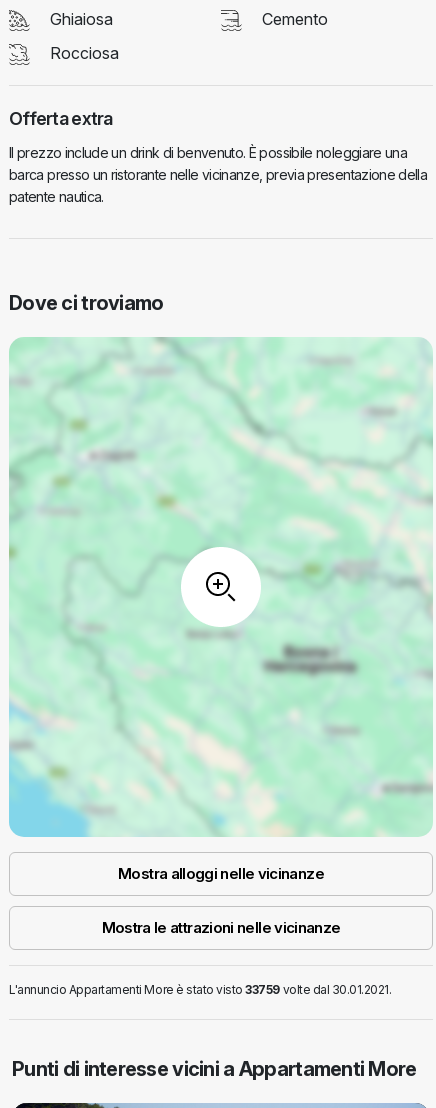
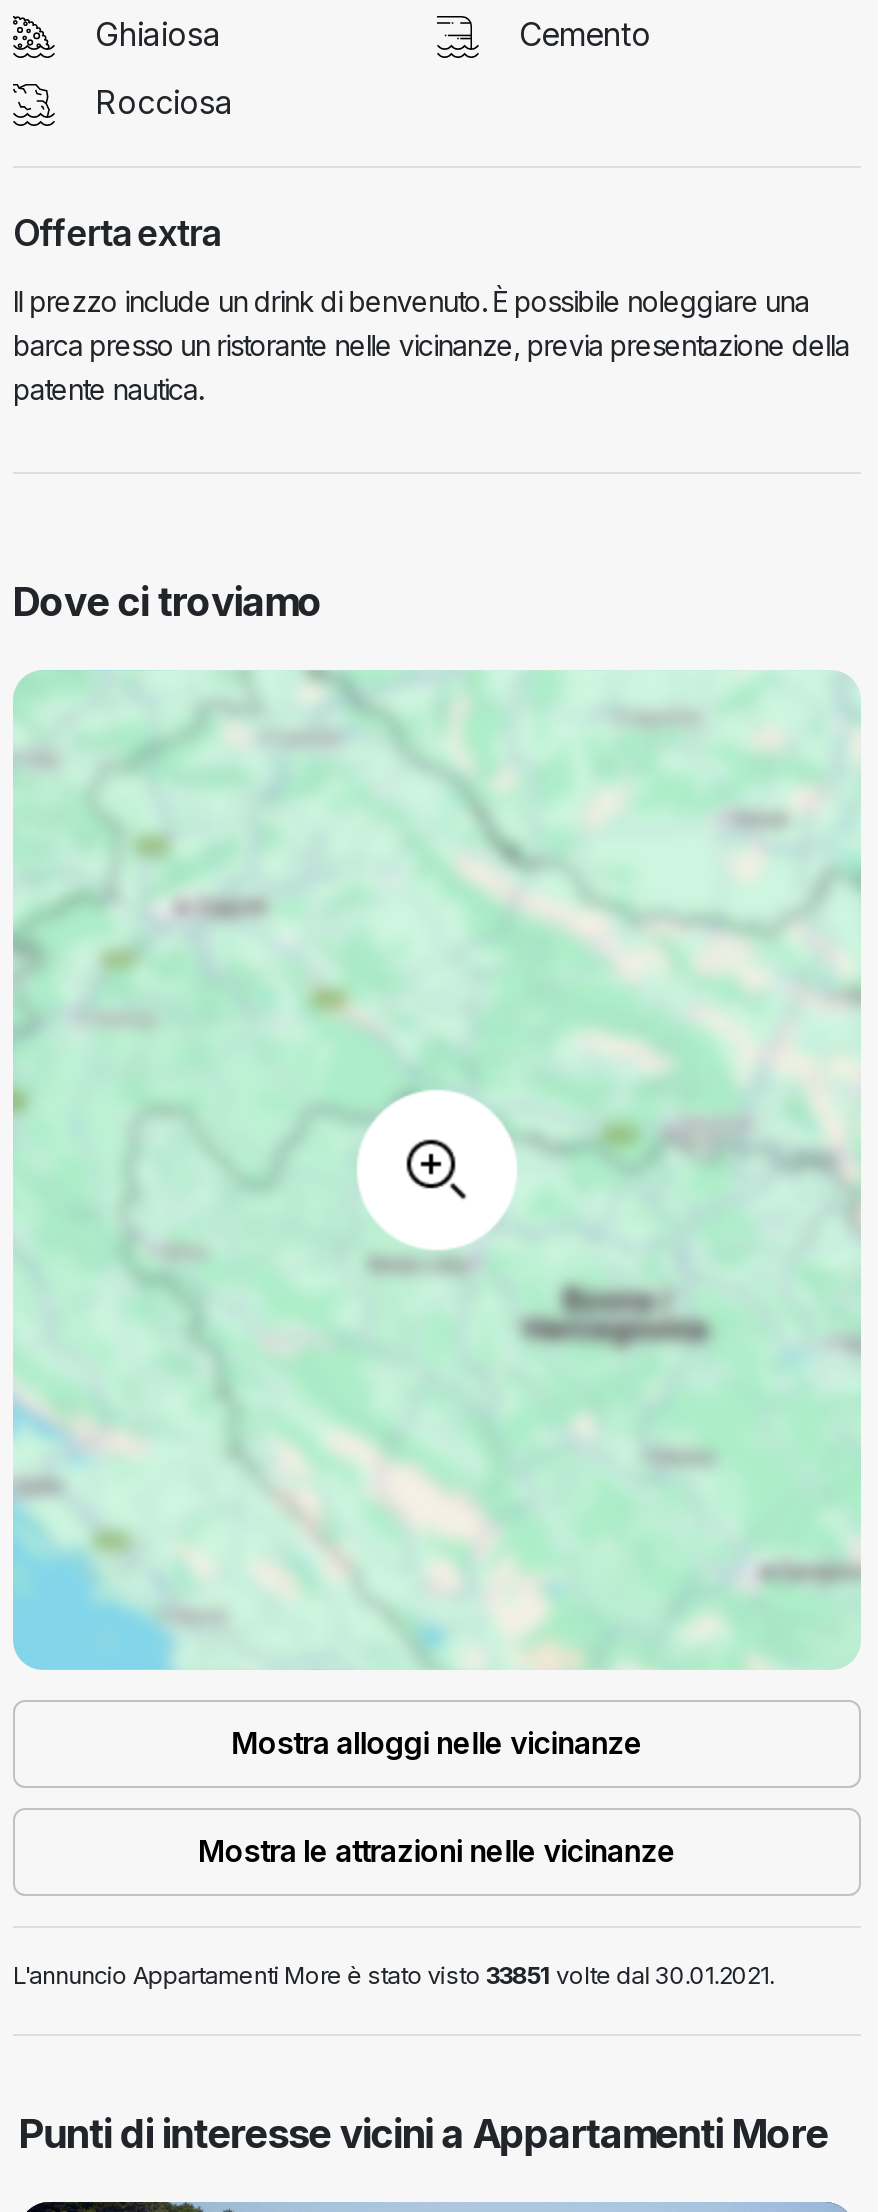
[9,982,391,997] L'annuncio Appartamenti More è stato visto 33759 volte dal 30.01.2021. -> [13,1961,774,1991] L'annuncio Appartamenti More è stato visto 33851 volte dal 30.01.2021.

